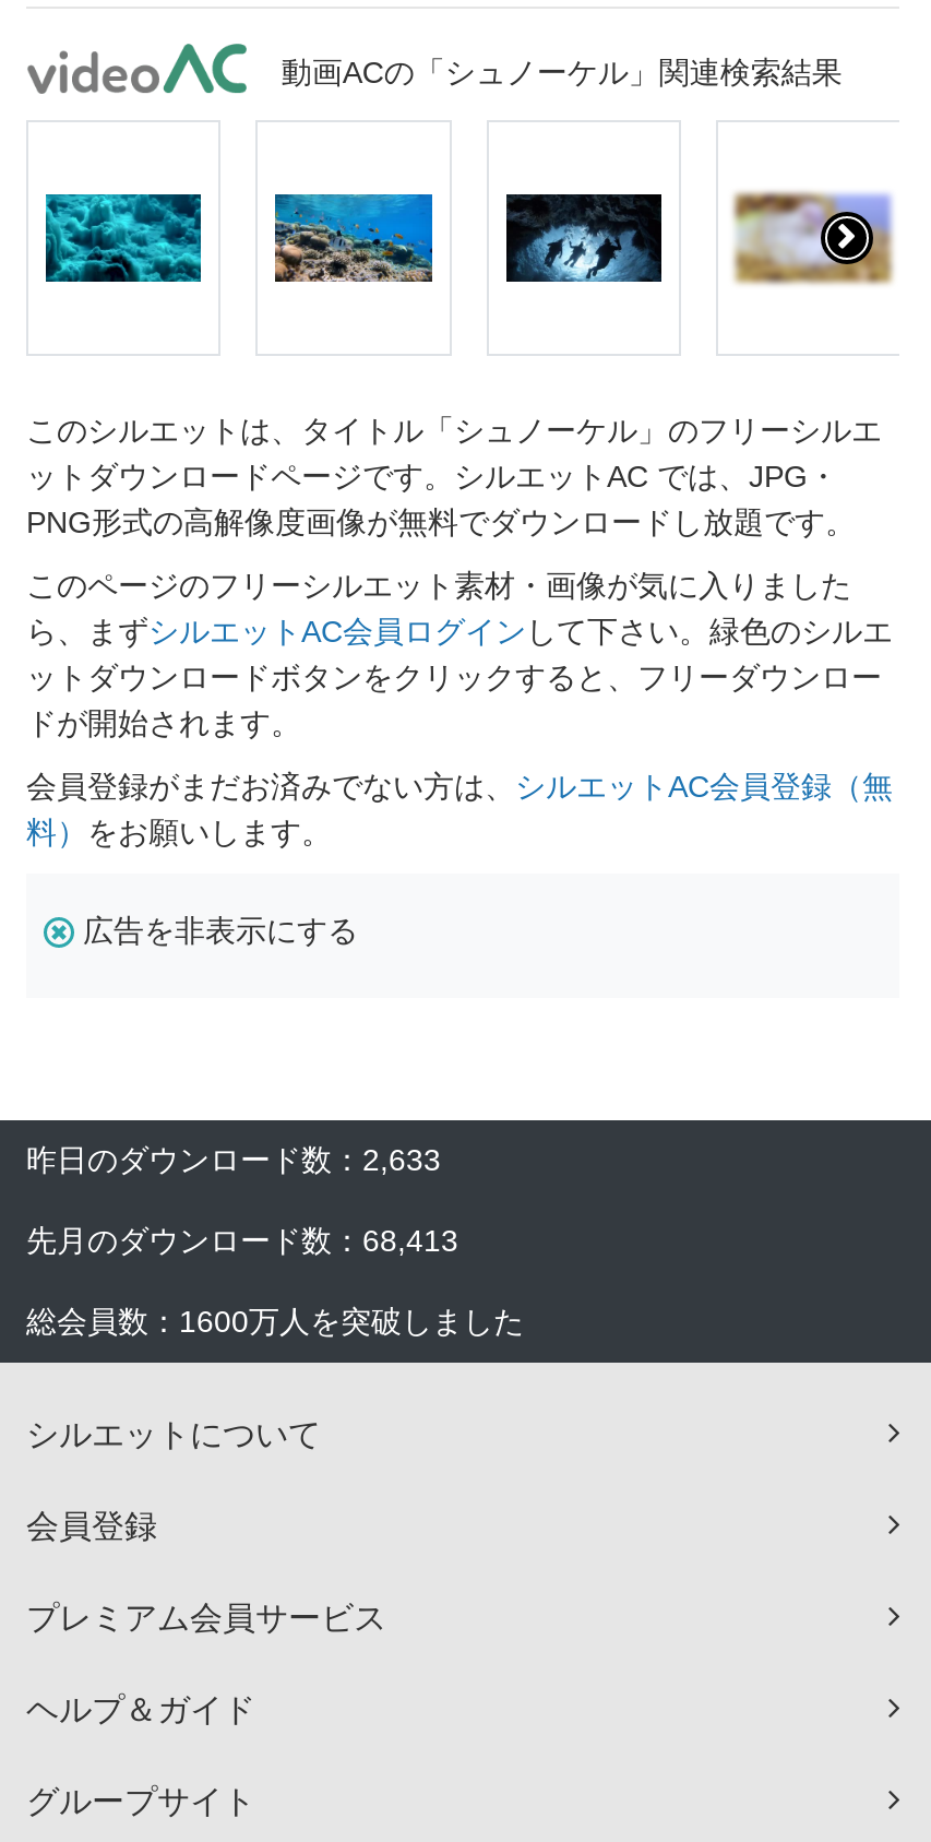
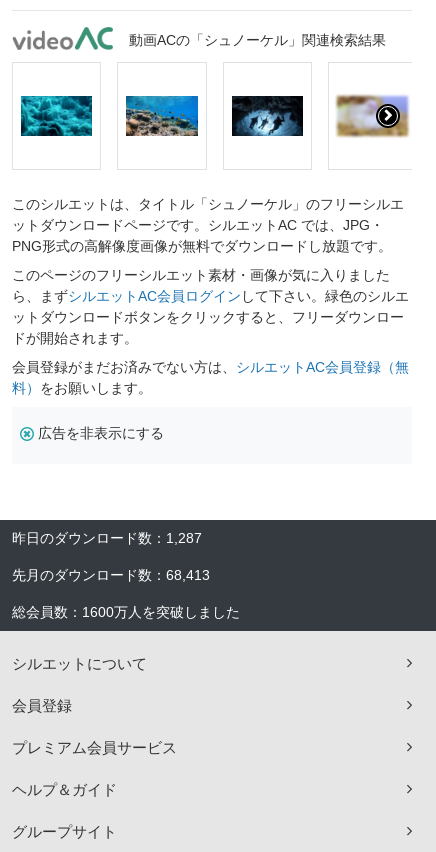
[26,1143,441,1177] 昨日のダウンロード数：2,633 -> [12,530,202,546] 昨日のダウンロード数：1,287

